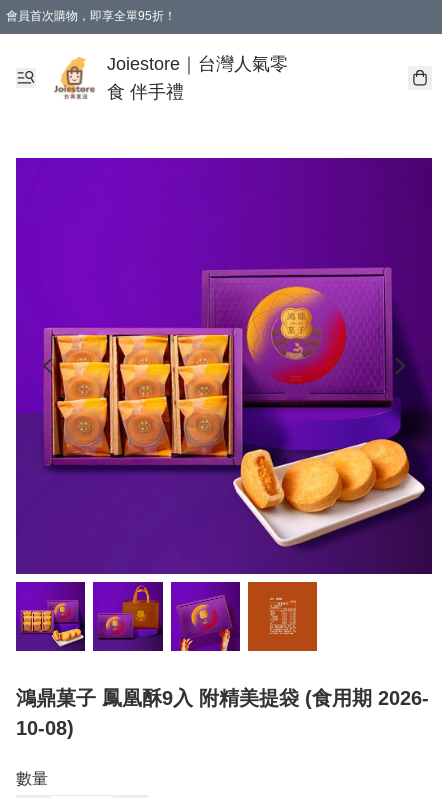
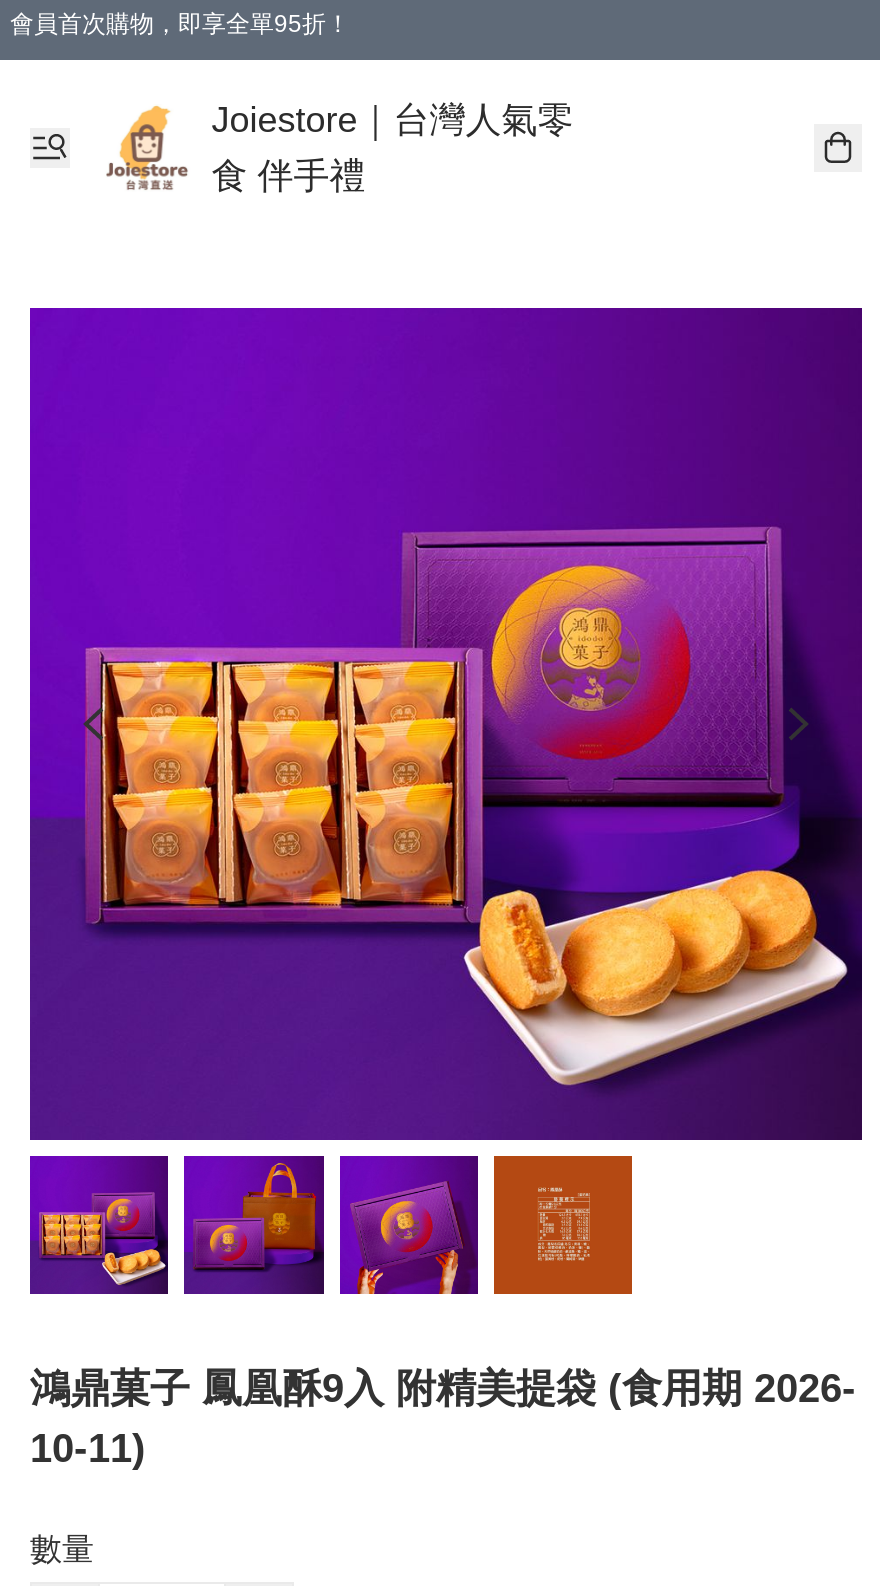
[16,717,74,739] 10-08) -> [30,1427,146,1471] 10-11)

